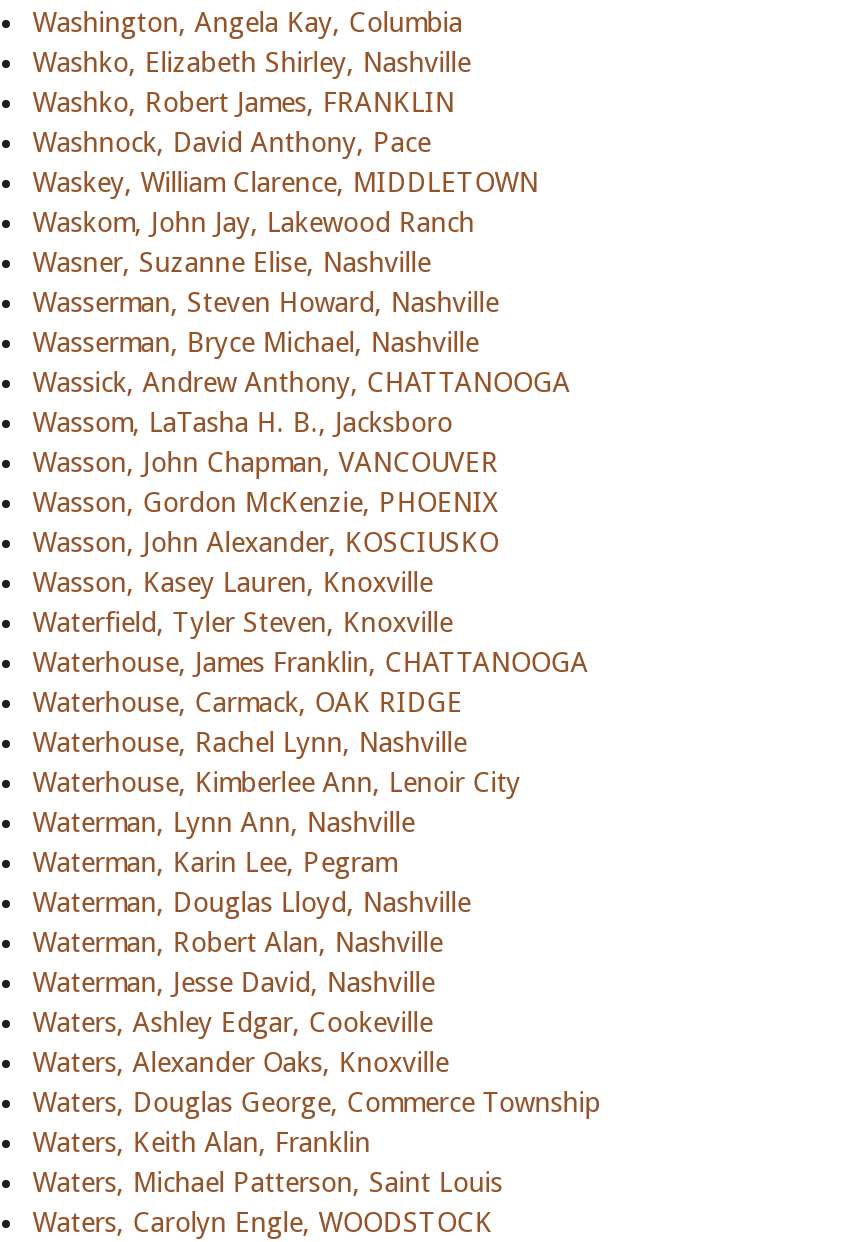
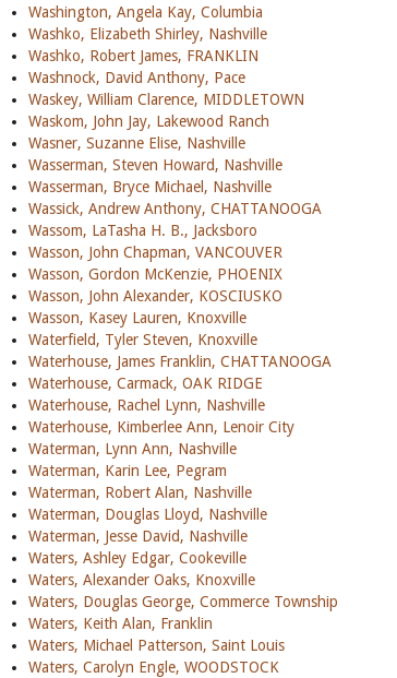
moved [33,886,471,918] -> [29,505,268,523]: Waterman, Douglas Lloyd, Nashville
moved [33,926,443,958] -> [29,484,252,501]: Waterman, Robert Alan, Nashville

